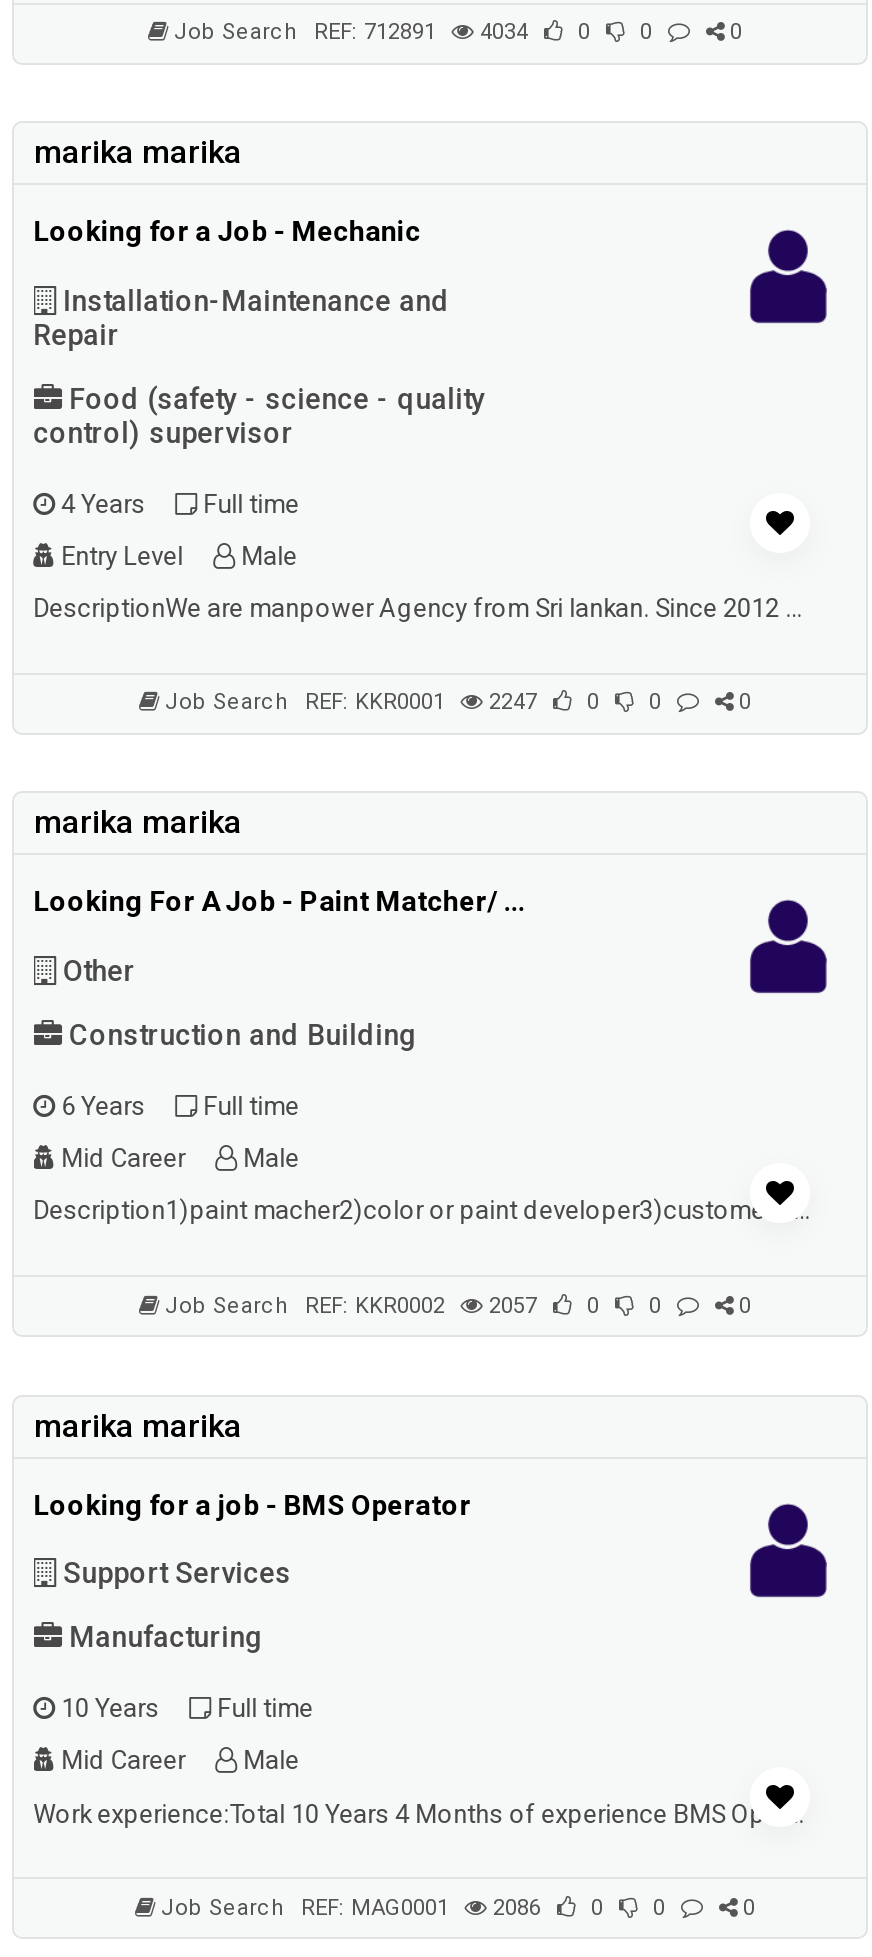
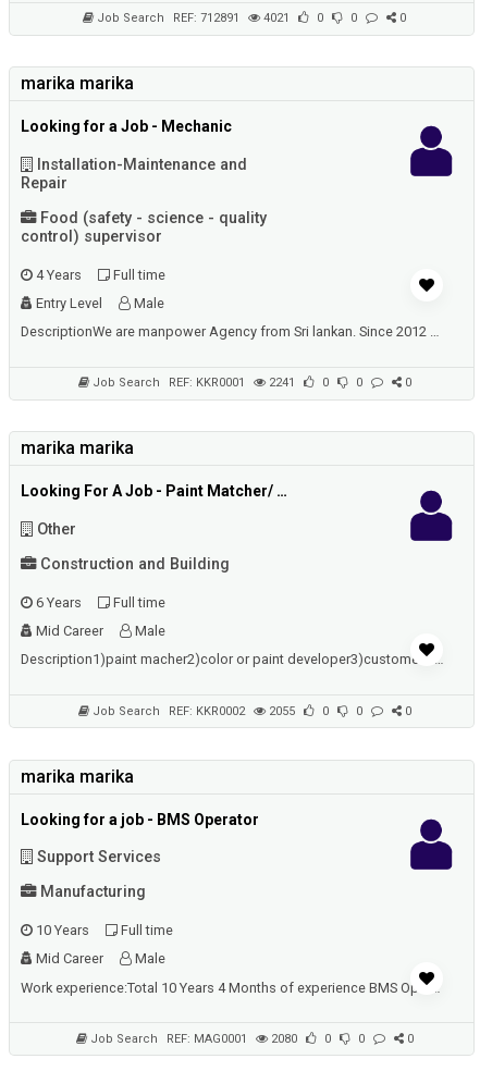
[168,20,652,46] Job Search REF: 712891 4034 0 0 -> [94,11,357,25] Job Search REF: 712891 4021 0 0
[159,690,661,716] Job Search REF: KKR0001 2247 0 0 -> [89,376,362,390] Job Search REF: KKR0001 2241 0 0
[159,1292,661,1318] Job Search REF: KKR0002 2057 0 0 -> [89,704,362,718] Job Search REF: KKR0002 2055 0 0
[155,1894,665,1920] Job Search REF: MAG0001 2086 0 0 -> [87,1031,364,1046] Job Search REF: MAG0001 2080 0 0

